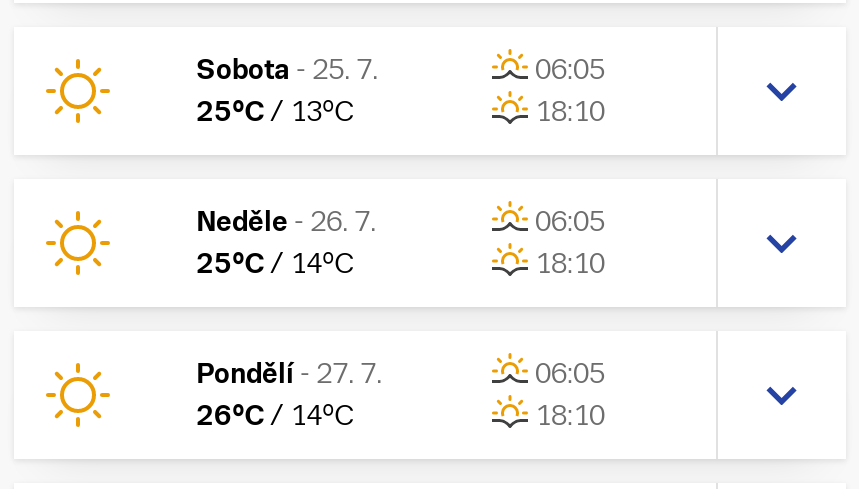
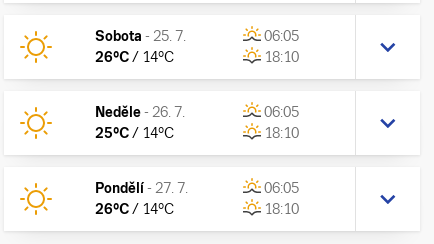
[196,95,354,127] 25°C / 13°C -> [95,49,174,65] 26°C / 14°C

